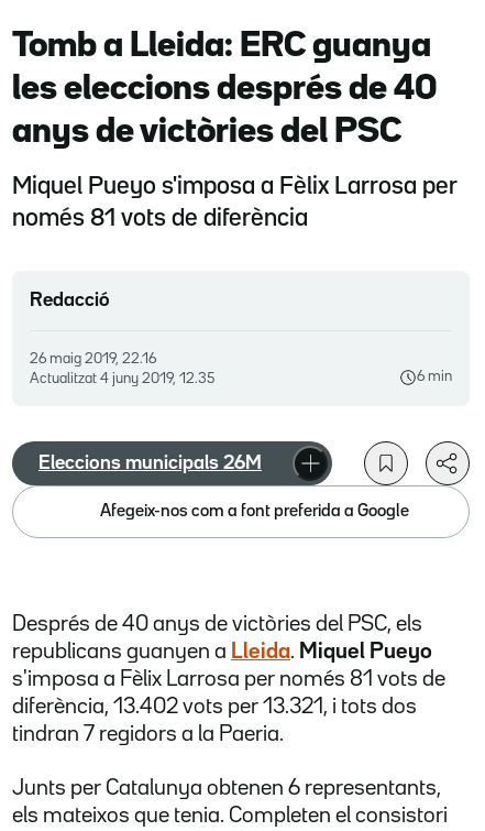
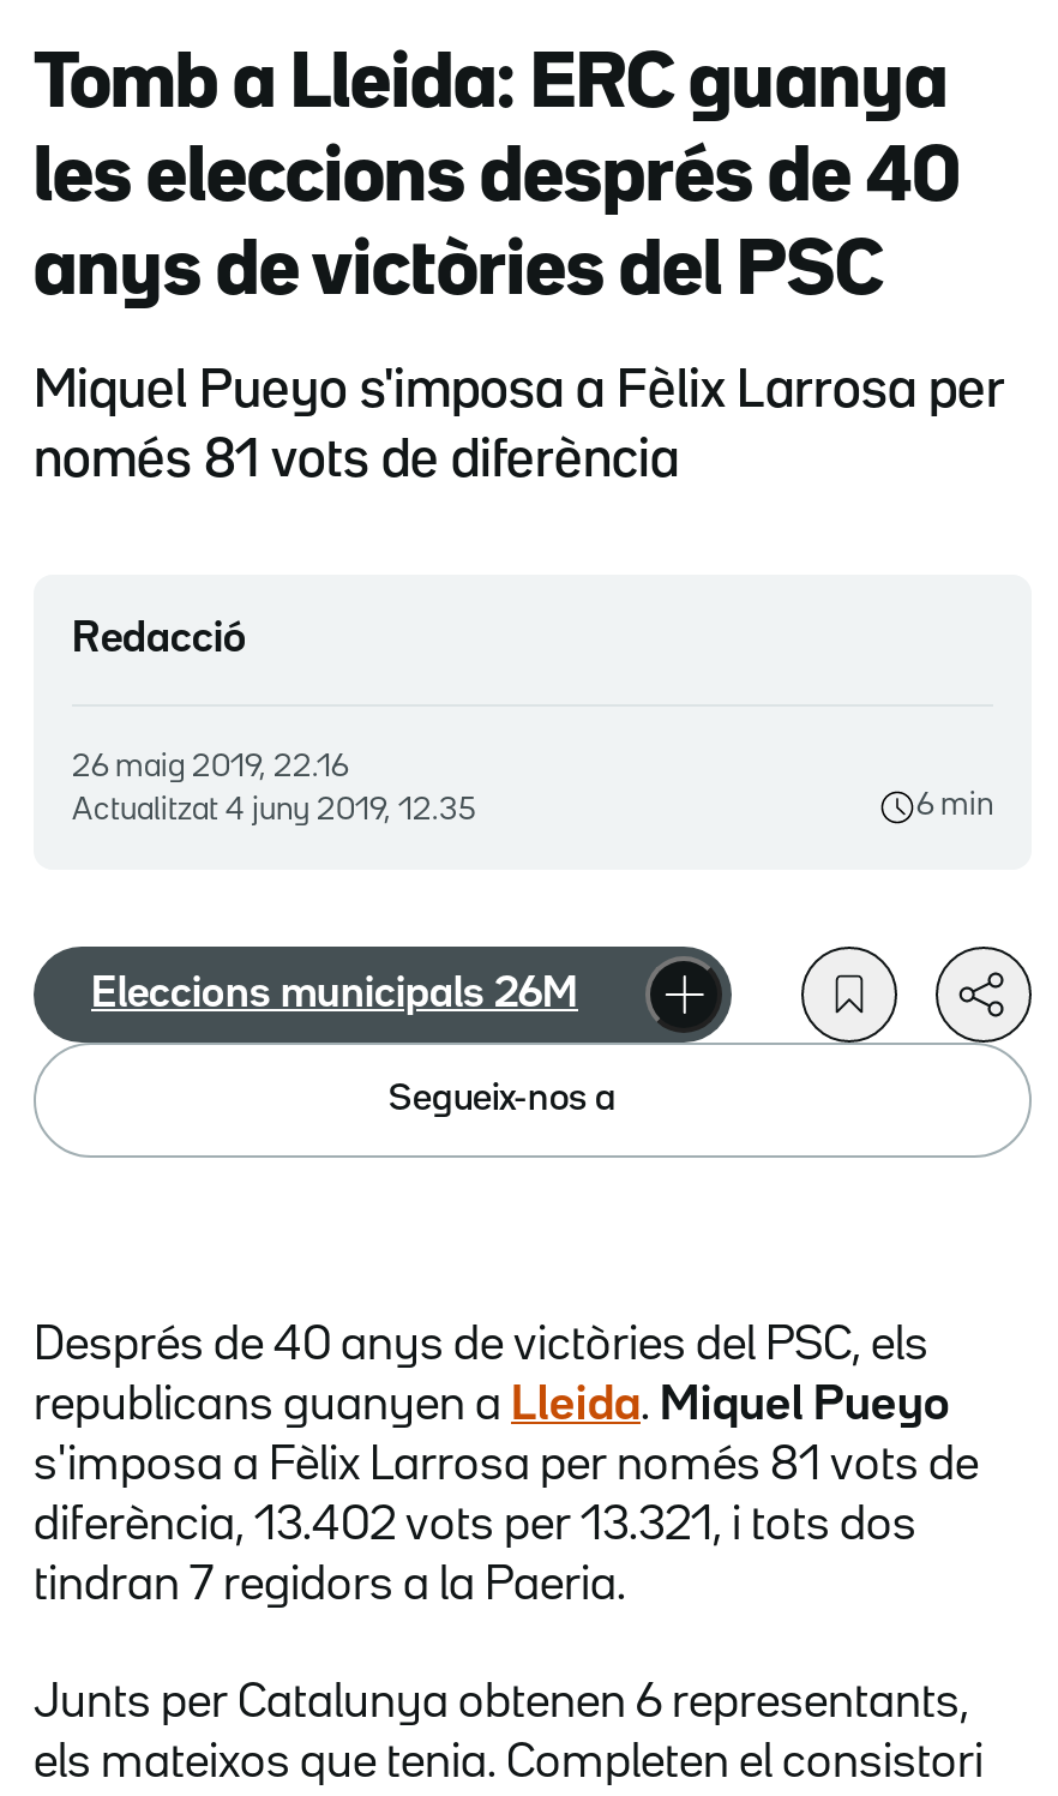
[100,504,409,519] Afegeix-nos com a font preferida a Google -> [389,1082,617,1116] Segueix-nos a

